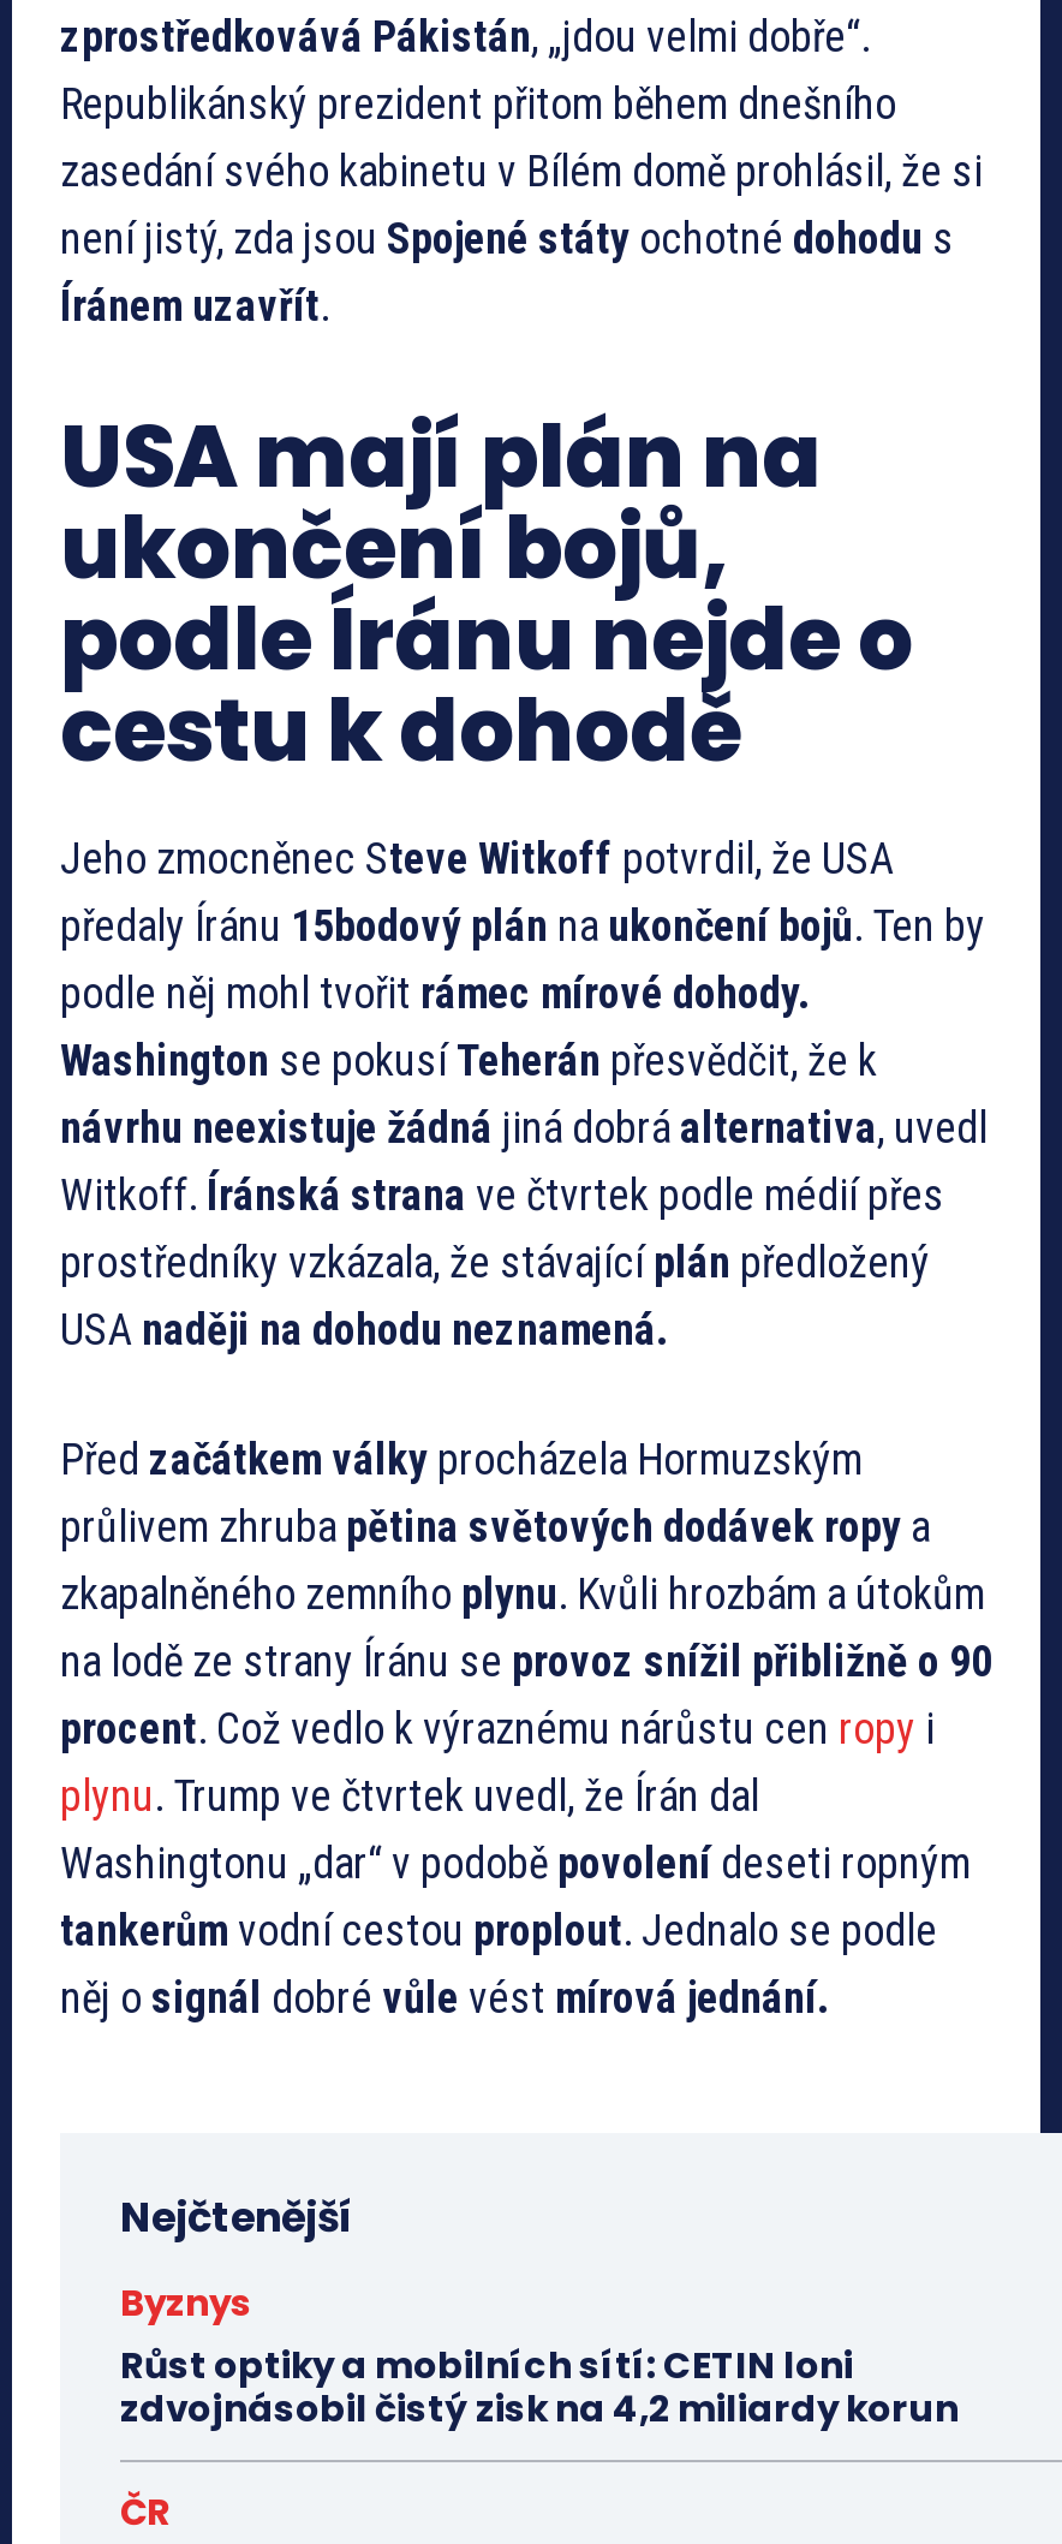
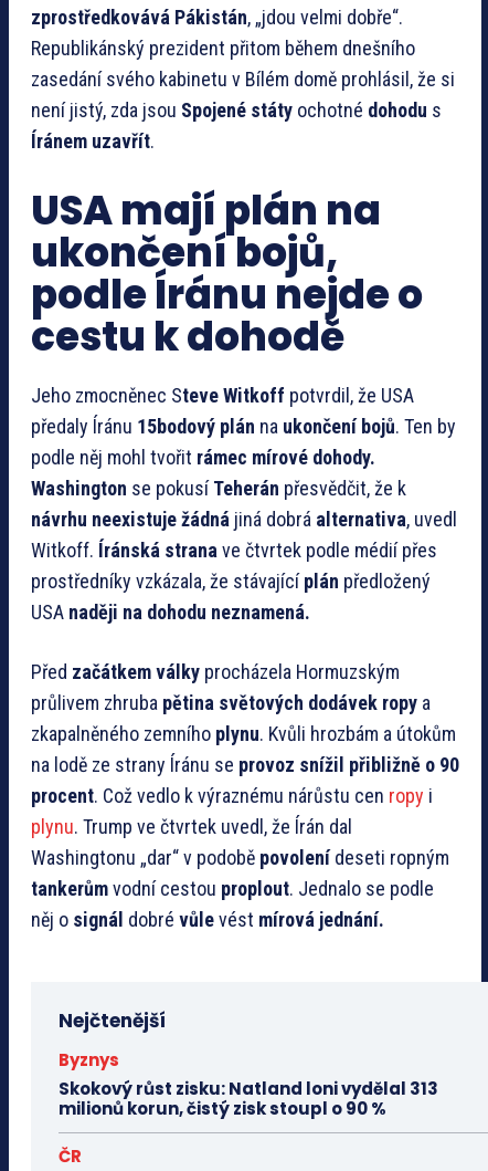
[120,2340,959,2434] Růst optiky a mobilních sítí: CETIN loni | zdvojnásobil čistý zisk na 4,2 miliardy korun -> [59,1077,438,1120] Skokový růst zisku: Natland loni vydělal 313 | milionů korun, čistý zisk stoupl o 90 %

